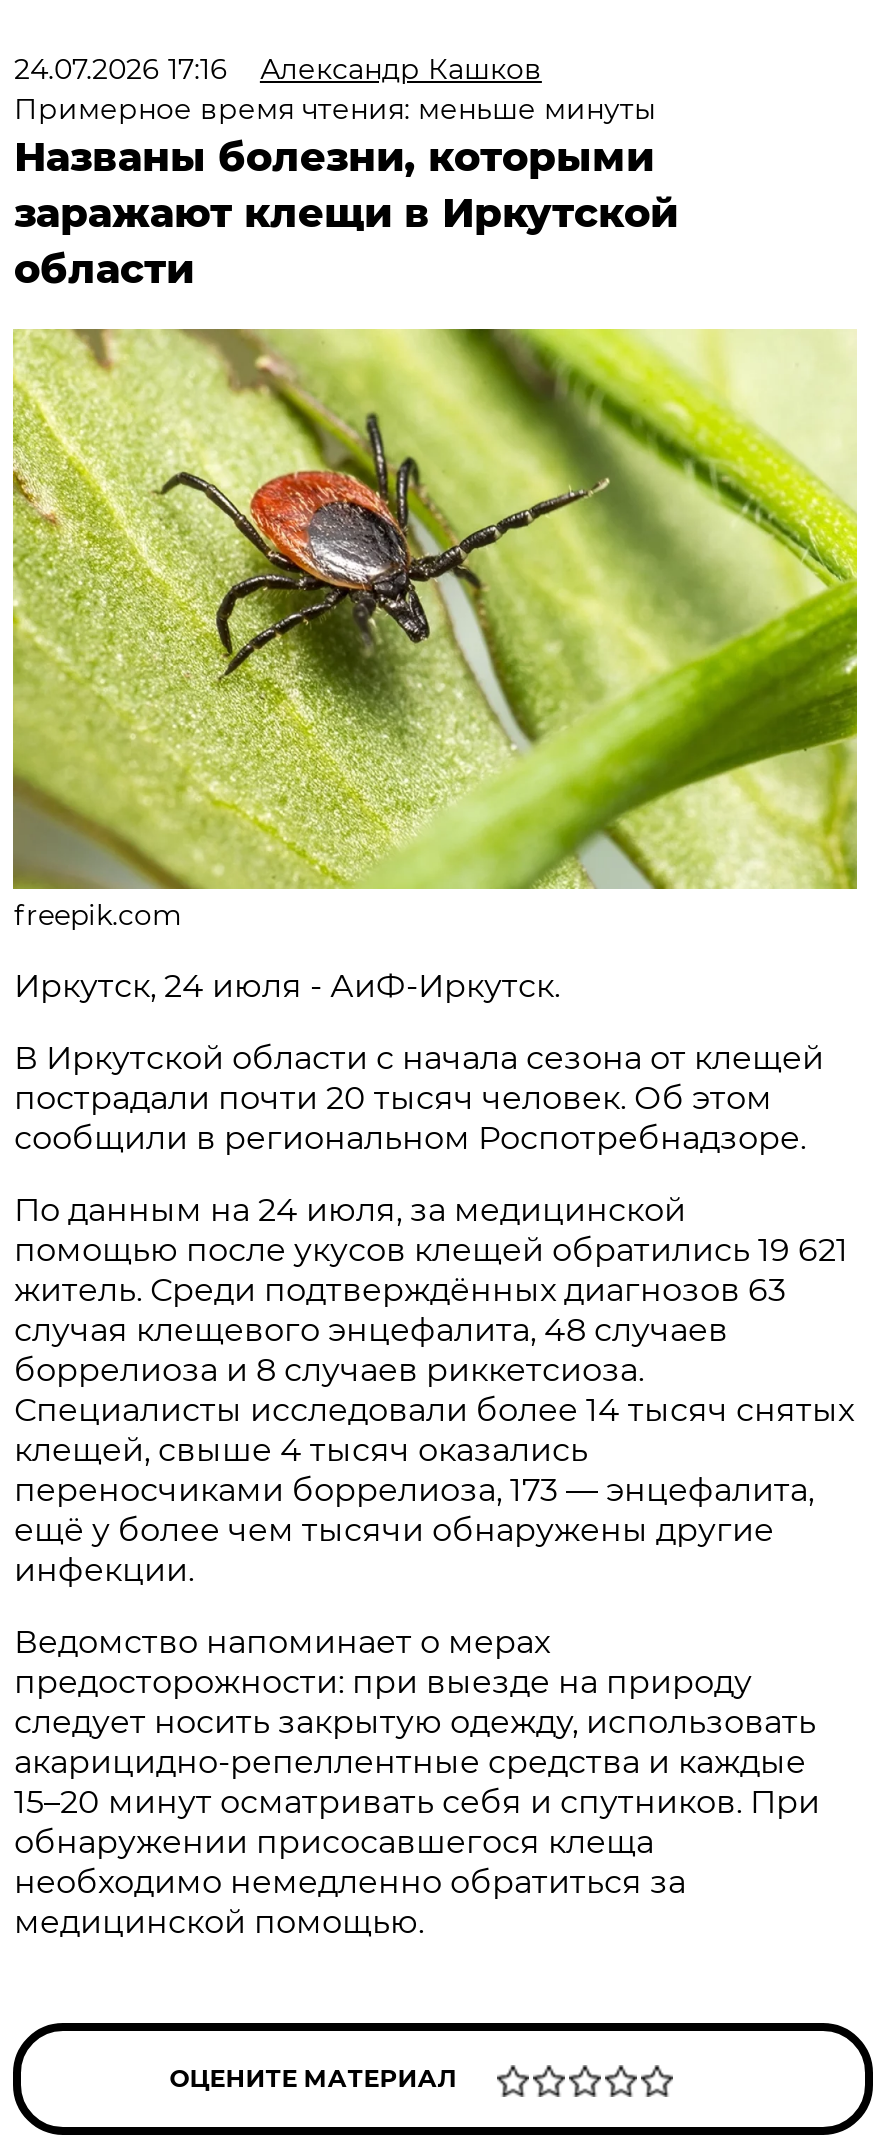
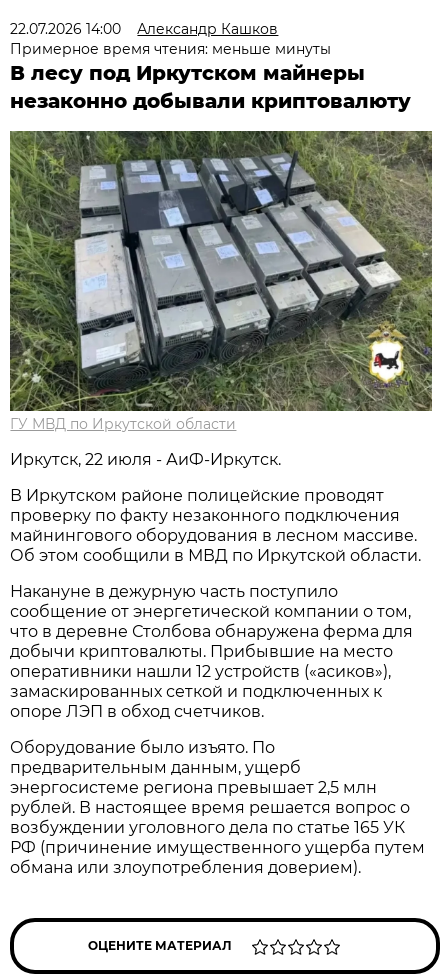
[14,51,542,87] 24.07.2026 17:16 Александр Кашков -> [10,20,278,38] 22.07.2026 14:00 Александр Кашков
[14,133,678,293] Названы болезни, которыми | заражают клещи в Иркутской | области -> [10,61,411,113] В лесу под Иркутском майнеры | незаконно добывали криптовалюту
[11,329,859,934] [image] | freepik.com -> [9,130,433,433] [image] | ГУ МВД по Иркутской области
[14,968,560,1006] Иркутск, 24 июля - АиФ-Иркутск. -> [10,450,281,469] Иркутск, 22 июля - АиФ-Иркутск.
[14,1040,824,1158] В Иркутской области с начала сезона от клещей | пострадали почти 20 тысяч человек. Об этом | сообщили в региональном Роспотребнадзоре. -> [10,486,421,565] В Иркутском районе полицейские проводят | проверку по факту незаконного подключения | майнингового оборудования в лесном массиве. | Об этом сообщили в МВД по Иркутской области.
[14,1192,854,1590] По данным на 24 июля, за медицинской | помощью после укусов клещей обратились 19 621 | житель. Среди подтверждённых диагнозов 63 | случая клещевого энцефалита, 48 случаев | боррелиоза и 8 случаев риккетсиоза. | Специалисты исследовали более 14 тысяч снятых | клещей, свыше 4 тысяч оказались | переносчиками боррелиоза, 173 — энцефалита, | ещё у более чем тысячи обнаружены другие | инфекции. -> [10,582,413,721] Накануне в дежурную часть поступило | сообщение от энергетической компании о том, | что в деревне Столбова обнаружена ферма для | добычи криптовалюты. Прибывшие на место | оперативники нашли 12 устройств («асиков»), | замаскированных сеткой и подключенных к | опоре ЛЭП в обход счетчиков.
[14,1624,820,1942] Ведомство напоминает о мерах | предосторожности: при выезде на природу | следует носить закрытую одежду, использовать | акарицидно-репеллентные средства и каждые | 15–20 минут осматривать себя и спутников. При | обнаружении присосавшегося клеща | необходимо немедленно обратиться за | медицинской помощью. -> [10,738,425,877] Оборудование было изъято. По | предварительным данным, ущерб | энергосистеме региона превышает 2,5 млн | рублей. В настоящее время решается вопрос о | возбуждении уголовного дела по статье 165 УК | РФ (причинение имущественного ущерба путем | обмана или злоупотребления доверием).

